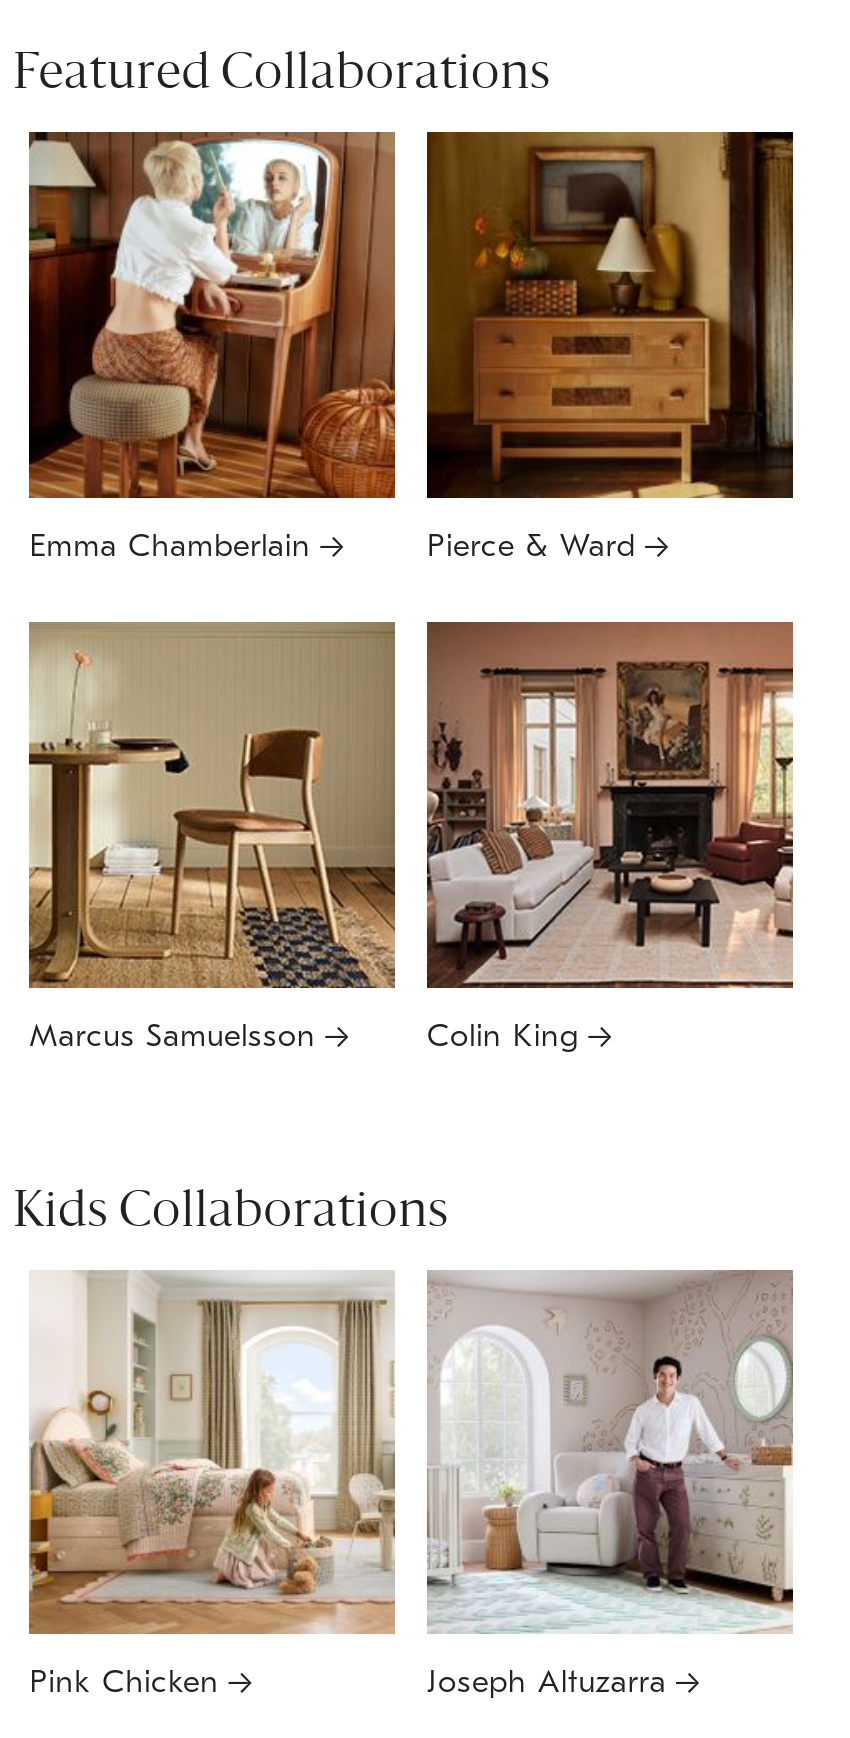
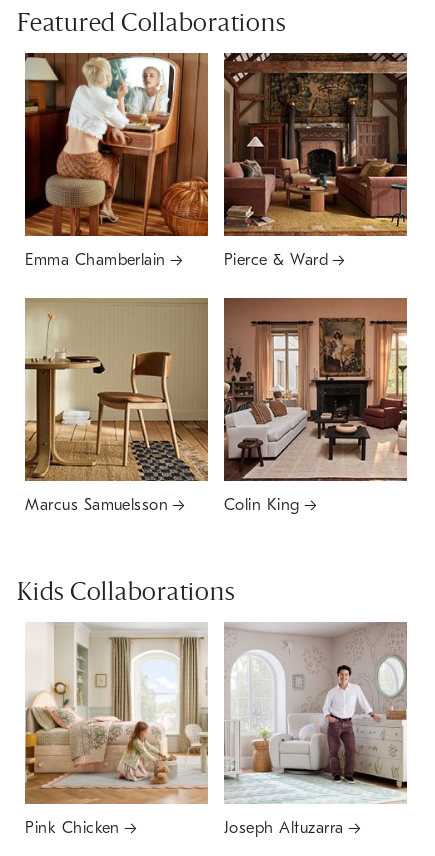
[427,130,795,500] [image] -> [223,52,408,237] [image]

